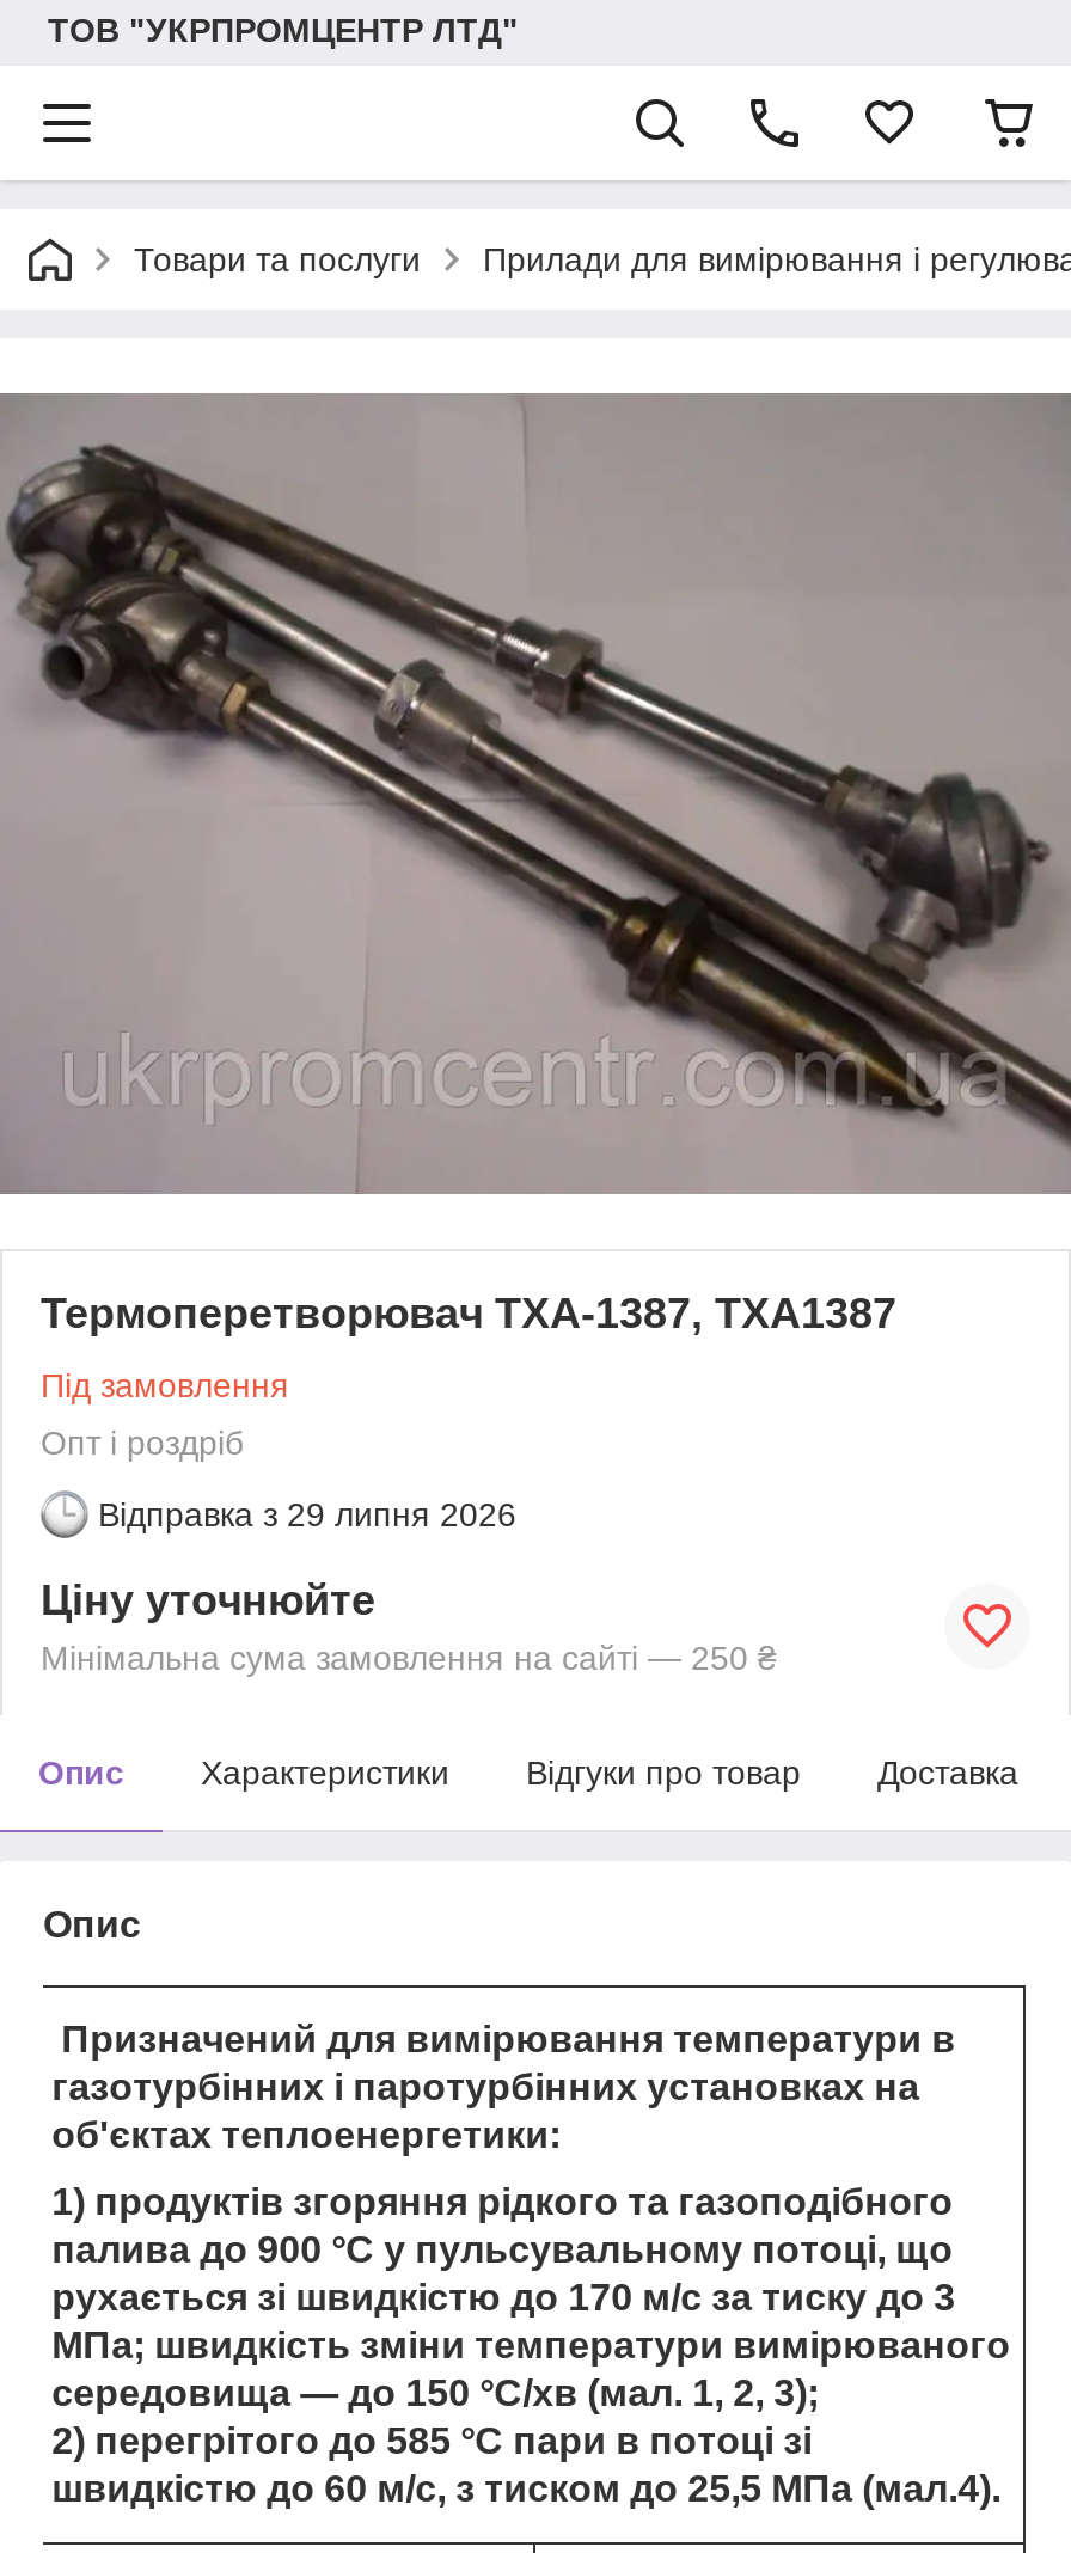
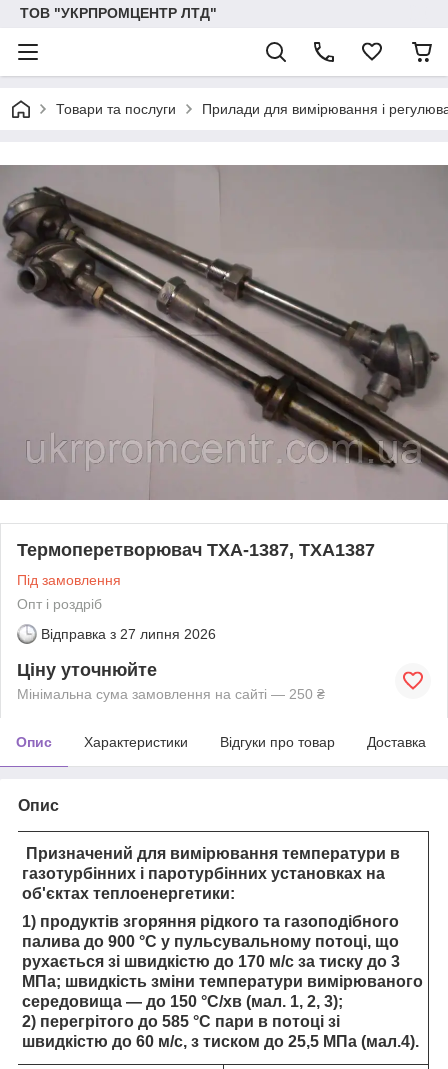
[98,1495,516,1533] Відправка з 29 липня 2026 -> [41,626,216,642] Відправка з 27 липня 2026

